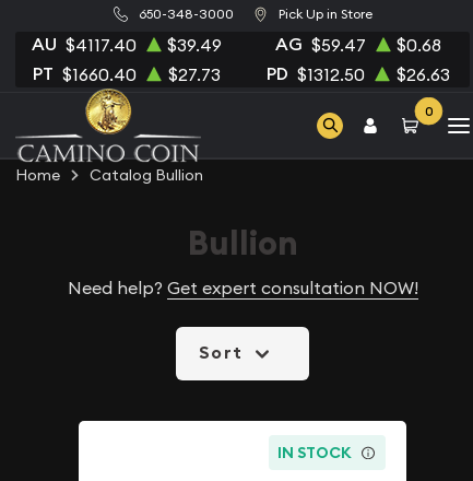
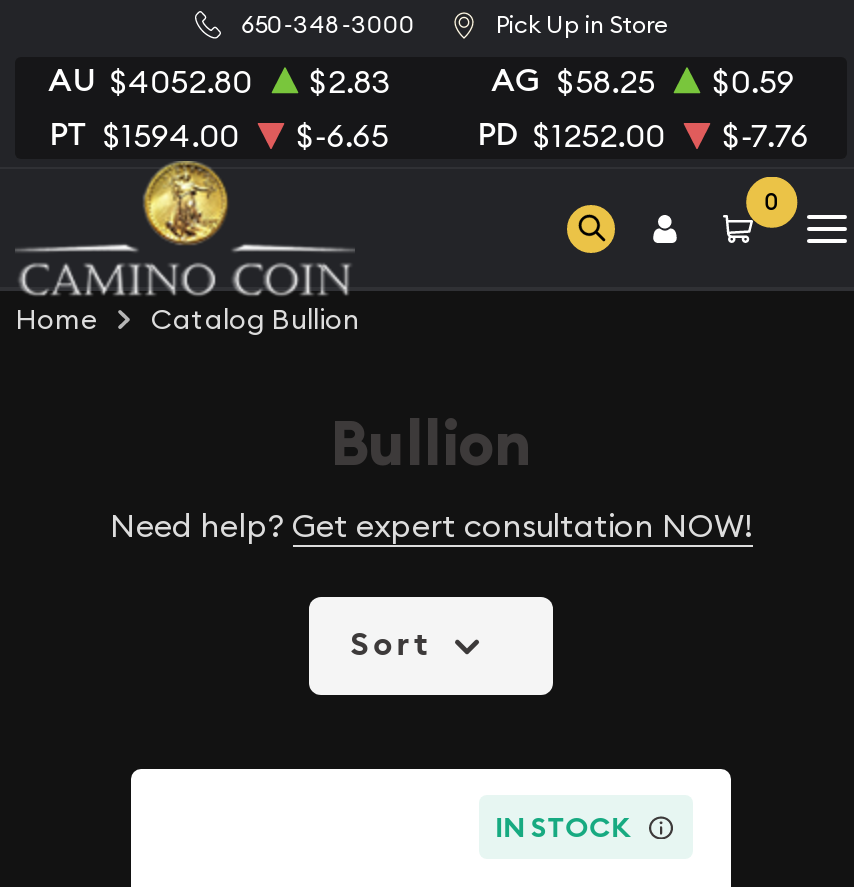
[31,32,136,55] AU $4117.40 -> [48,58,252,100] AU $4052.80
[168,34,222,55] $39.49 -> [310,60,390,100] $2.83
[275,32,366,55] AG $59.47 -> [491,58,655,100] AG $58.25
[397,34,442,55] $0.68 -> [713,60,795,100] $0.59
[33,62,137,85] PT $1660.40 -> [49,113,239,155] PT $1594.00
[168,63,221,85] $27.73 -> [297,115,389,155] $-6.65
[267,62,365,85] PD $1312.50 -> [477,113,665,155] PD $1252.00
[396,63,450,85] $26.63 -> [723,115,809,155] $-7.76

